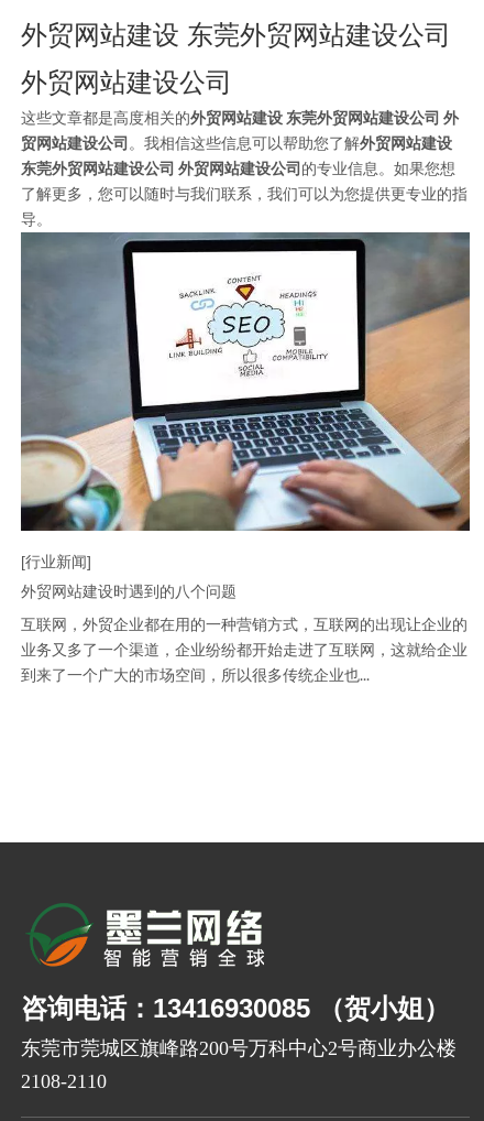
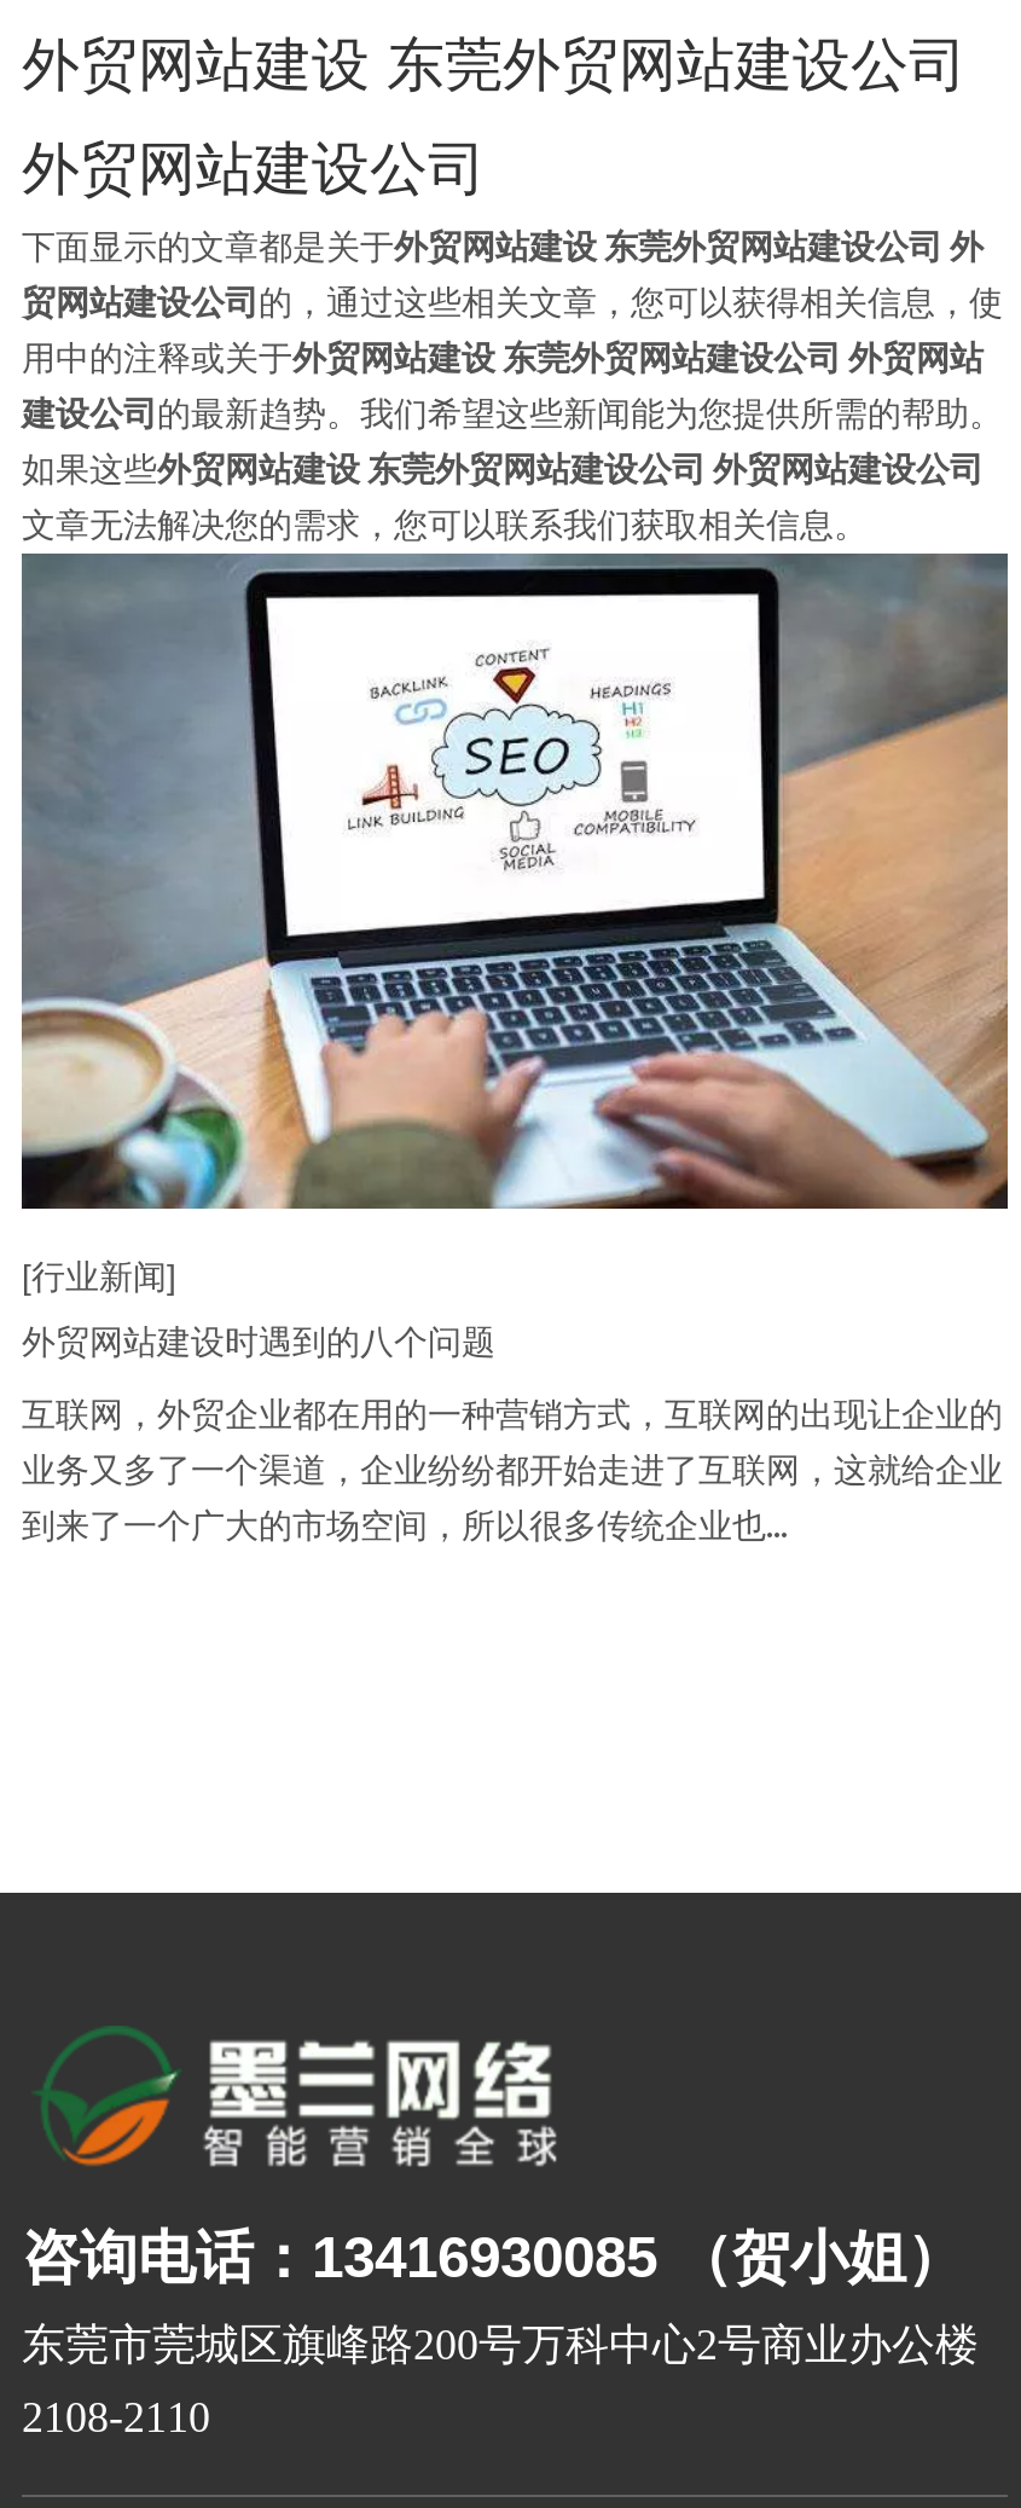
[21,109,468,228] 这些文章都是高度相关的外贸网站建设 东莞外贸网站建设公司 外 | 贸网站建设公司。我相信这些信息可以帮助您了解外贸网站建设 | 东莞外贸网站建设公司 外贸网站建设公司的专业信息。如果您想 | 了解更多，您可以随时与我们联系，我们可以为您提供更专业的指 | 导。 -> [22,227,1003,543] 下面显示的文章都是关于外贸网站建设 东莞外贸网站建设公司 外 | 贸网站建设公司的，通过这些相关文章，您可以获得相关信息，使 | 用中的注释或关于外贸网站建设 东莞外贸网站建设公司 外贸网站 | 建设公司的最新趋势。我们希望这些新闻能为您提供所需的帮助。 | 如果这些外贸网站建设 东莞外贸网站建设公司 外贸网站建设公司 | 文章无法解决您的需求，您可以联系我们获取相关信息。

